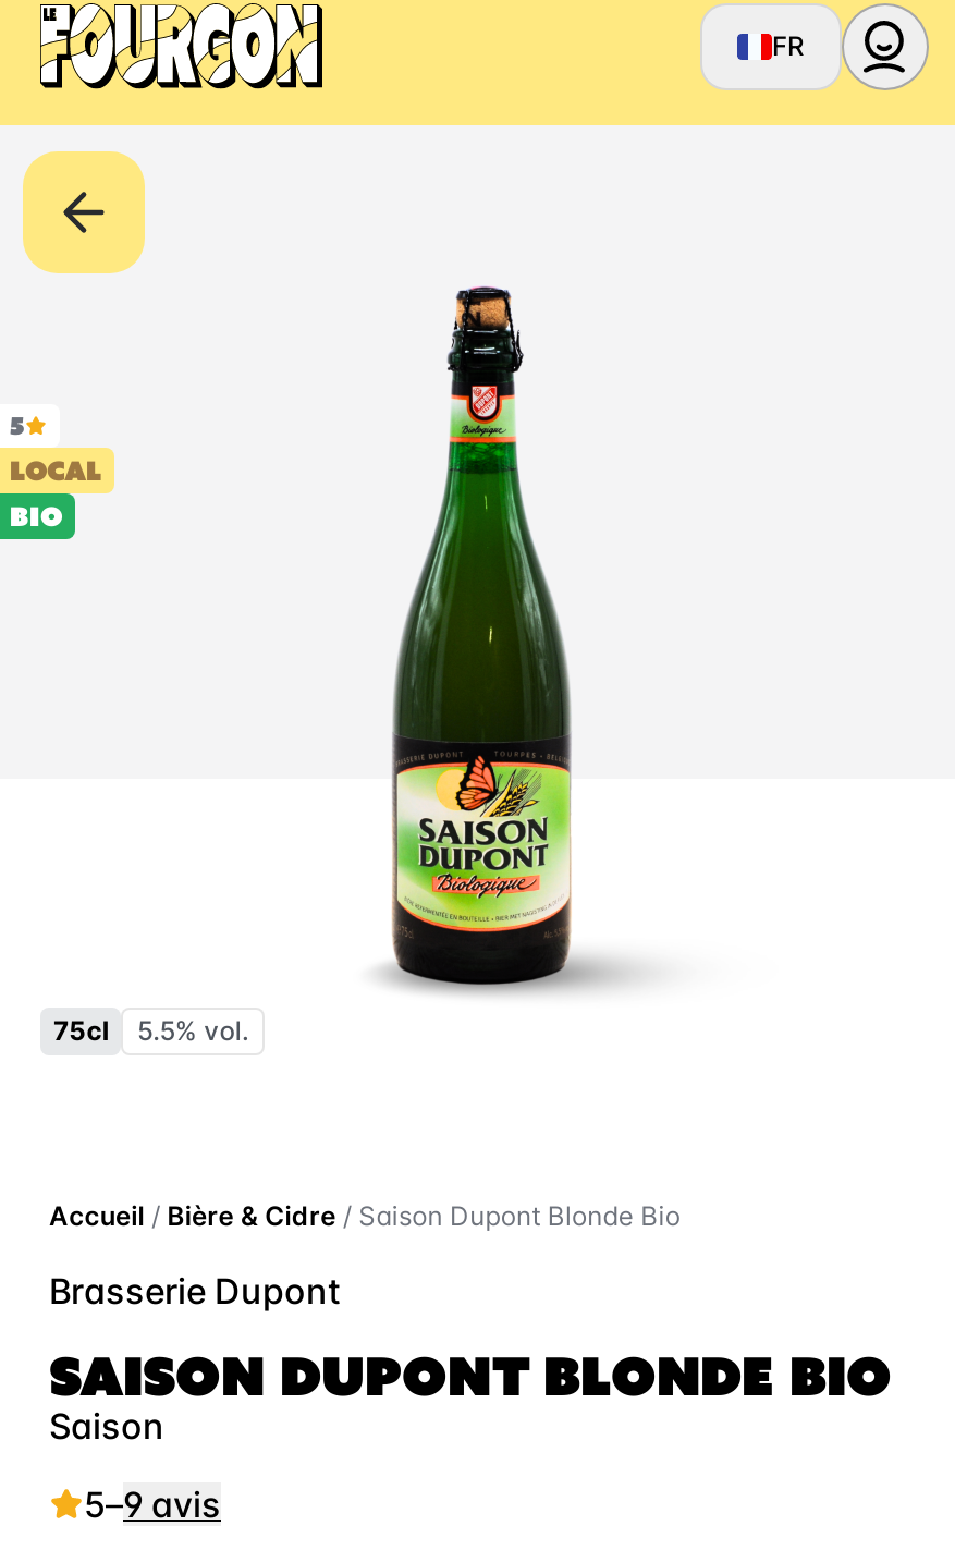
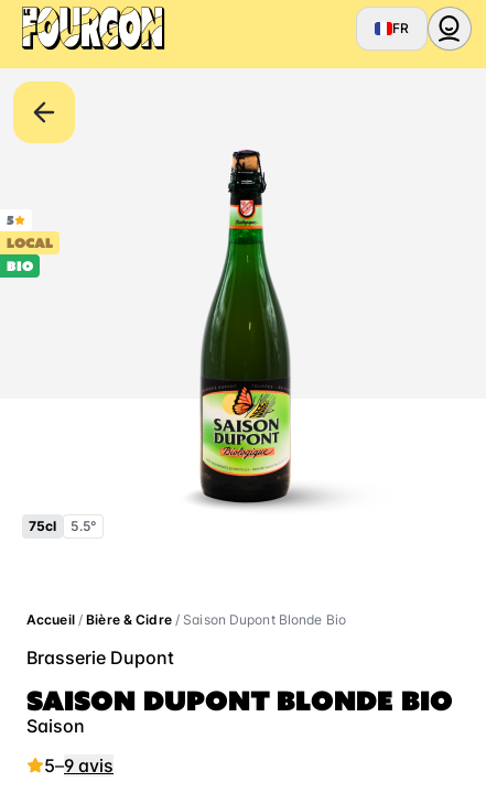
[53,1014,248,1047] 75cl 5.5% vol. -> [29,518,96,534] 75cl 5.5°

